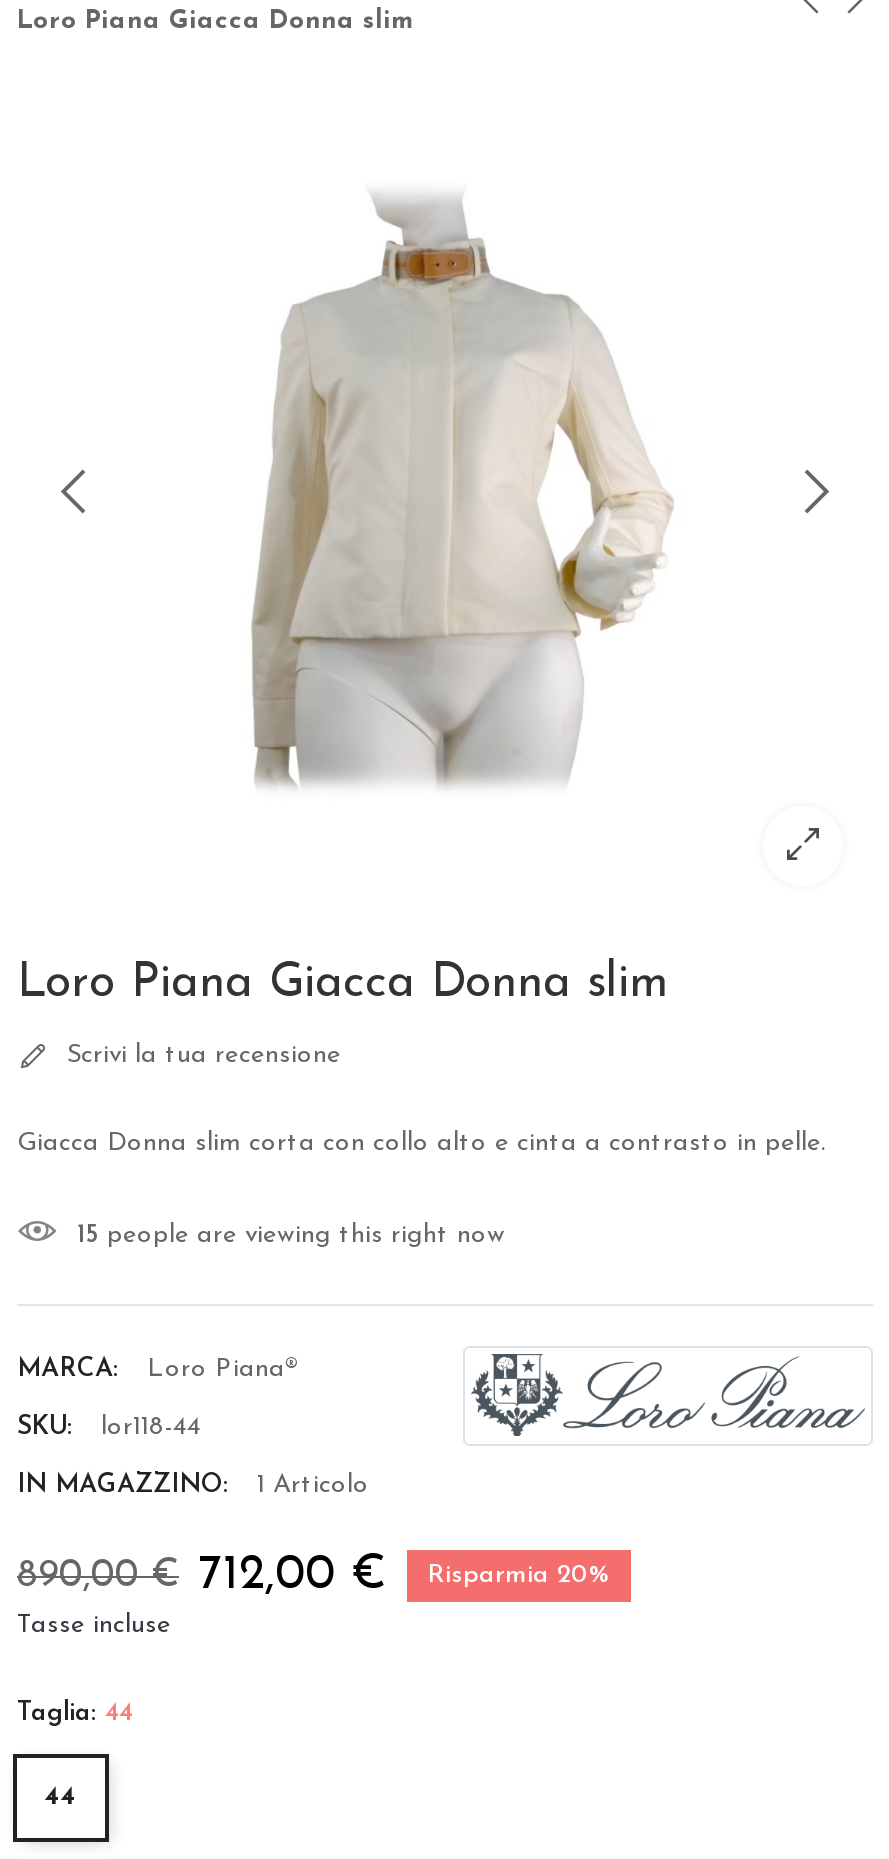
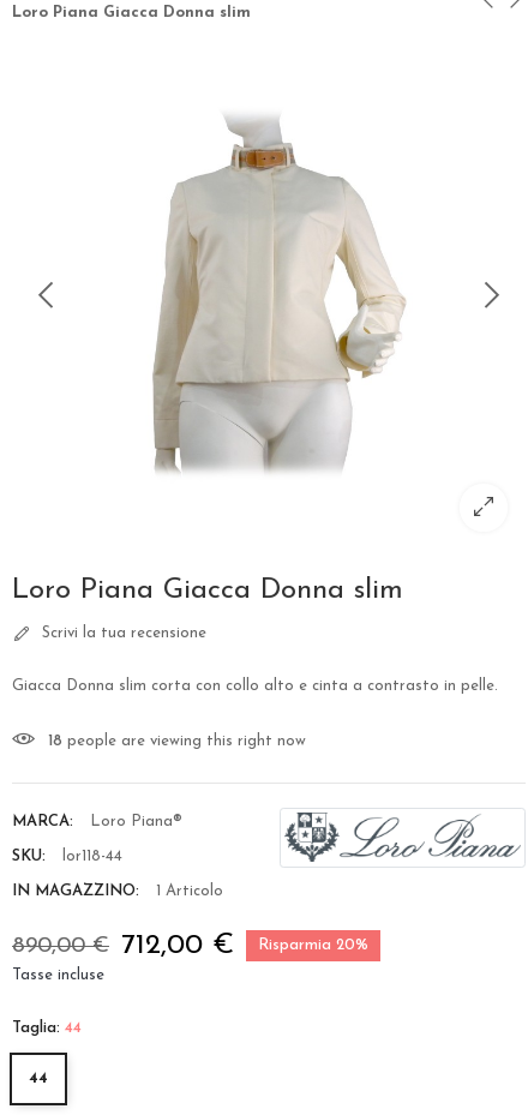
[77,1221,505,1247] 15 people are viewing this right now -> [48,733,306,748] 18 people are viewing this right now

